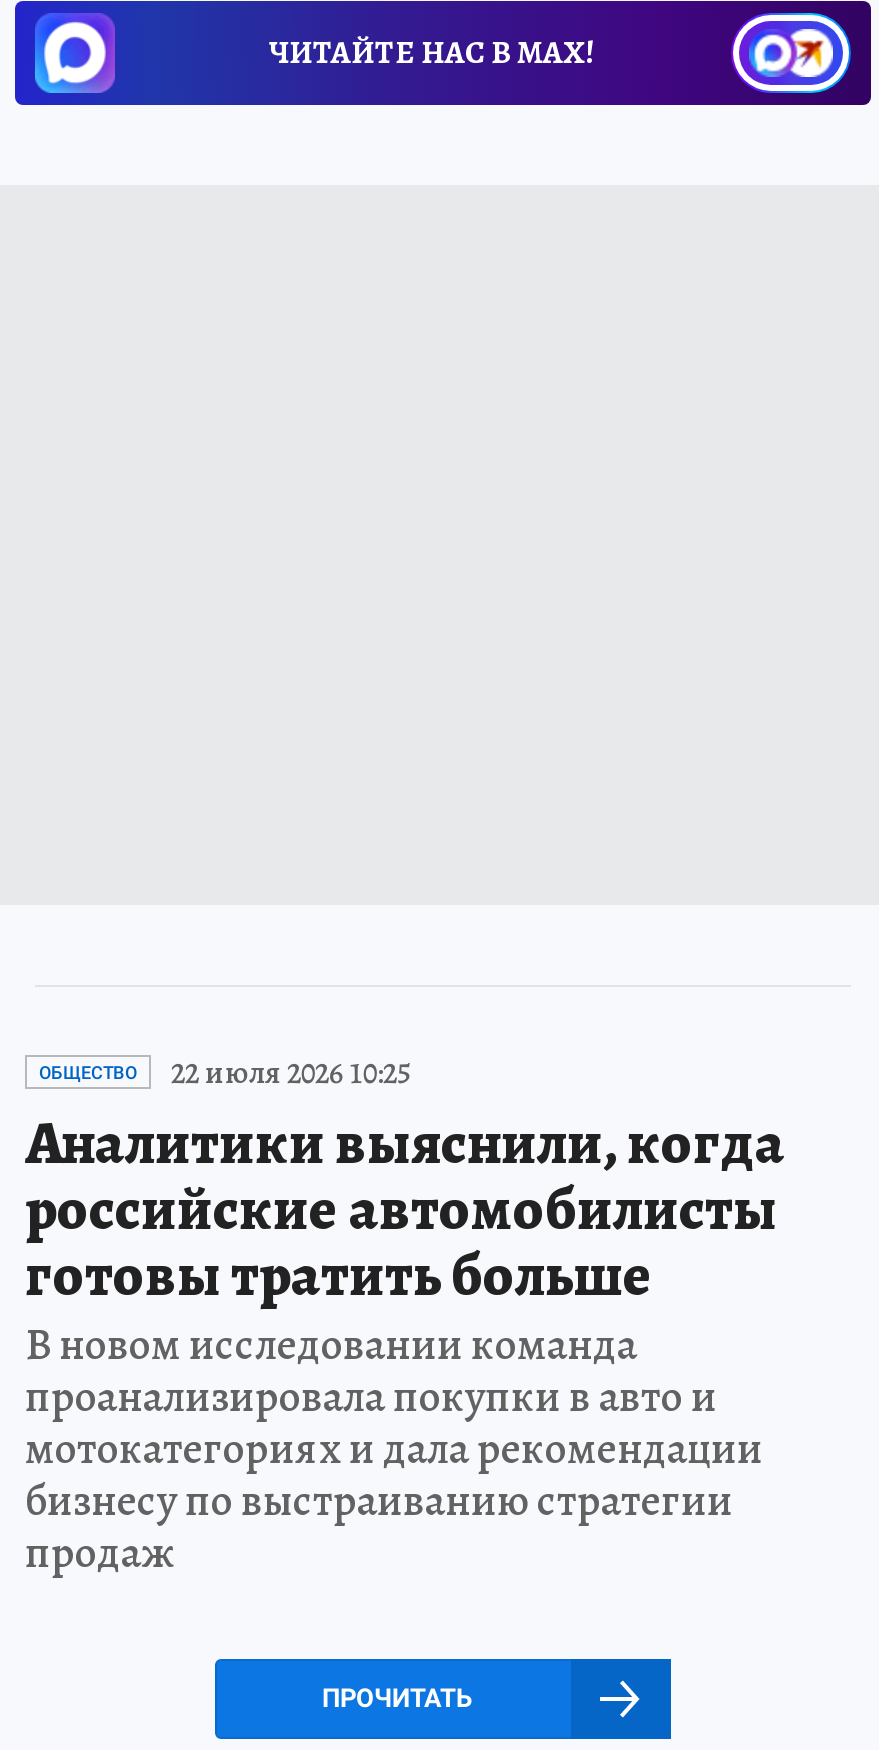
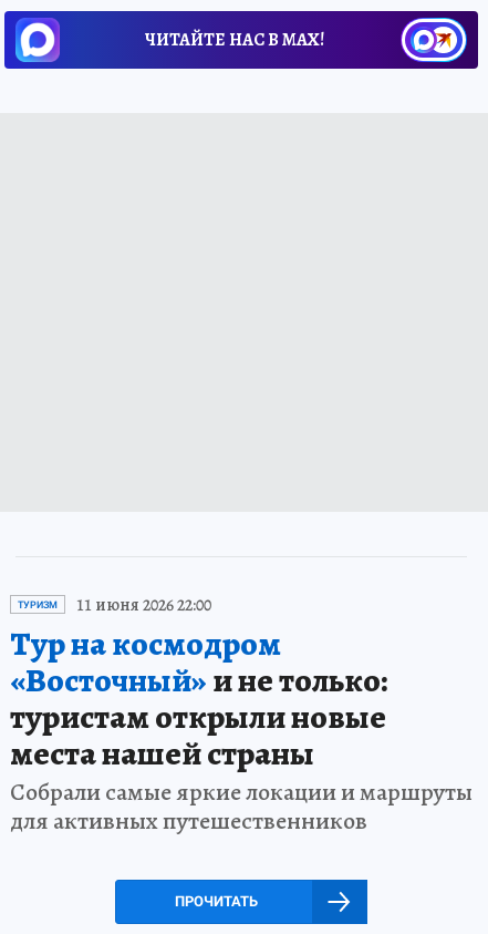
[25,1050,785,1582] ОБЩЕСТВО | 22 июля 2026 10:25 | Аналитики выяснили, когда | российские автомобилисты | готовы тратить больше | В новом исследовании команда | проанализировала покупки в авто и | мотокатегориях и дала рекомендации | бизнесу по выстраиванию стратегии | продаж -> [10,592,473,837] ТУРИЗМ | 11 июня 2026 22:00 | Тур на космодром | «Восточный»и не только: | туристам открыли новые | места нашей страны | Собрали самые яркие локации и маршруты | для активных путешественников

